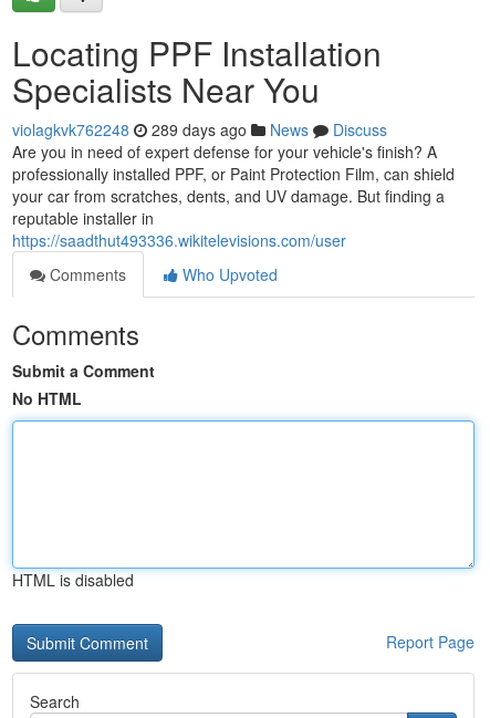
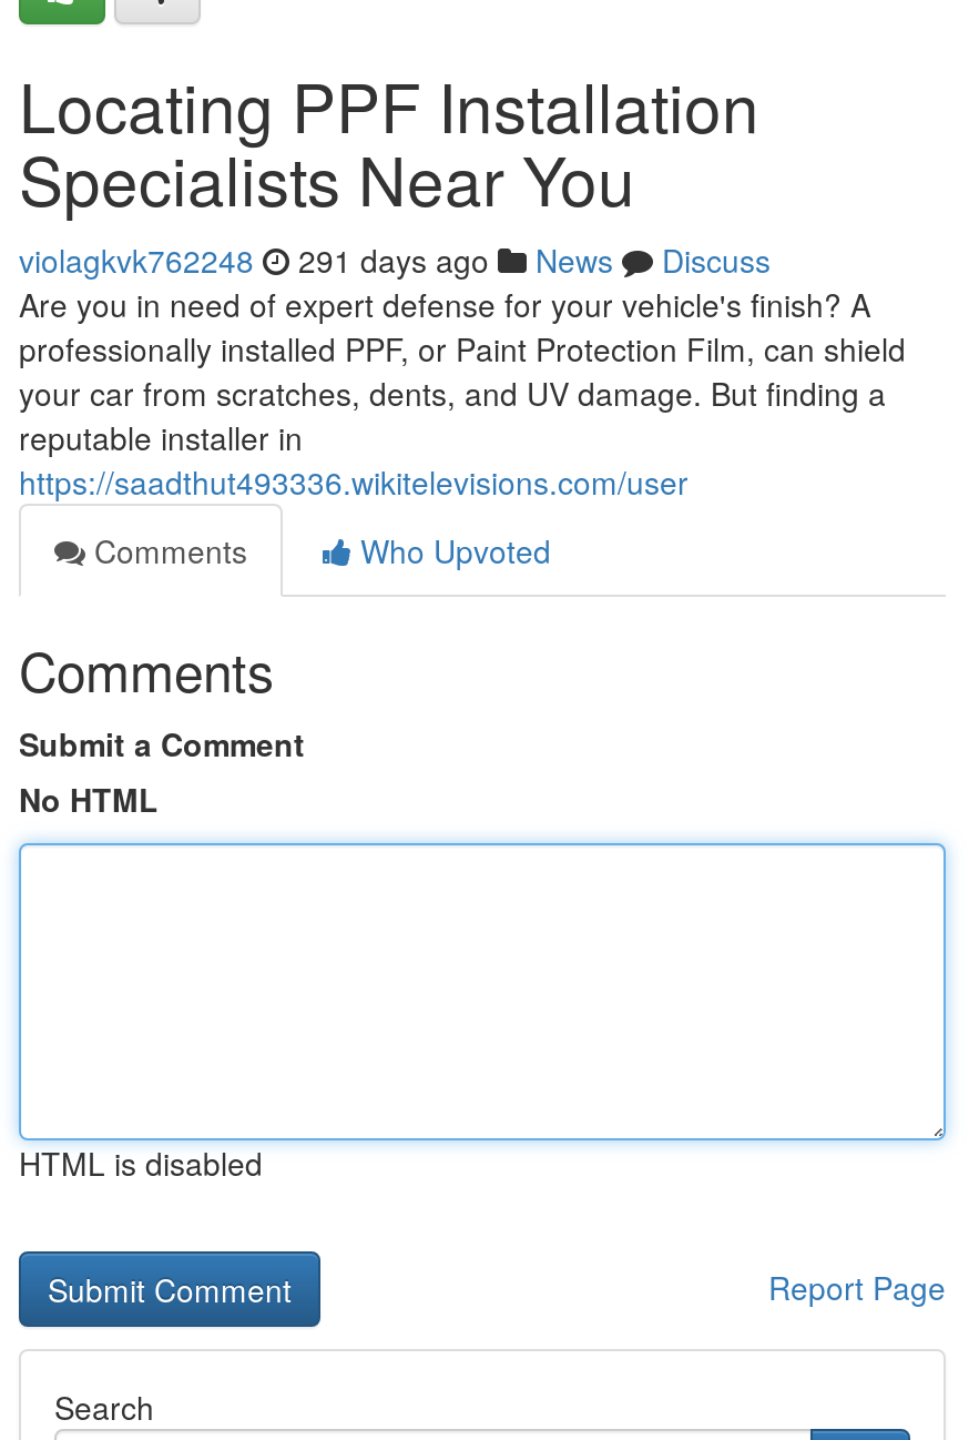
[12,118,387,141] violagkvk762248 289 days ago News Discuss -> [19,237,771,282] violagkvk762248 291 days ago News Discuss

